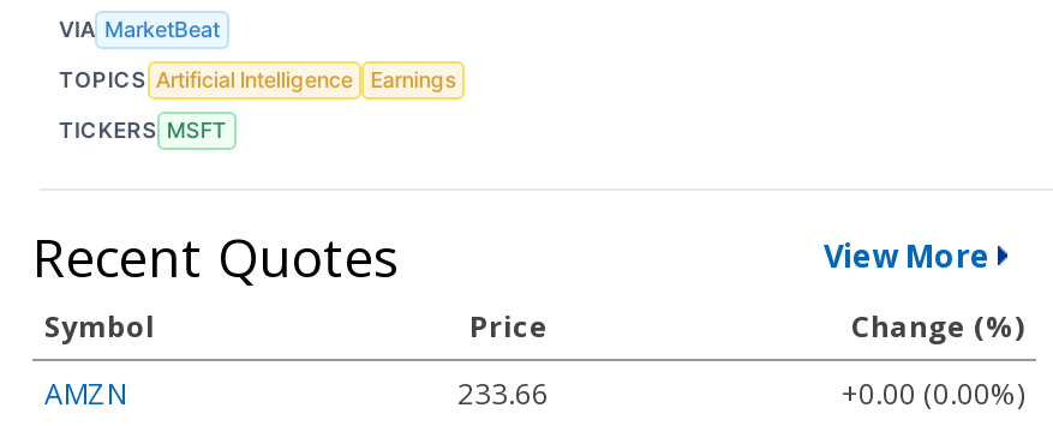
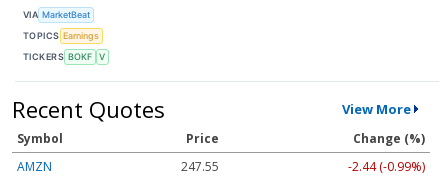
[59,67,457,93] TOPICS Artificial Intelligence | Earnings -> [23,30,99,41] TOPICS Earnings
[59,117,226,144] TICKERS MSFT -> [23,51,105,62] TICKERS BOKF | V
[457,372,549,413] 233.66 -> [181,157,219,174] 247.55
[842,372,1024,413] +0.00 (0.00%) -> [348,157,425,174] -2.44 (-0.99%)

